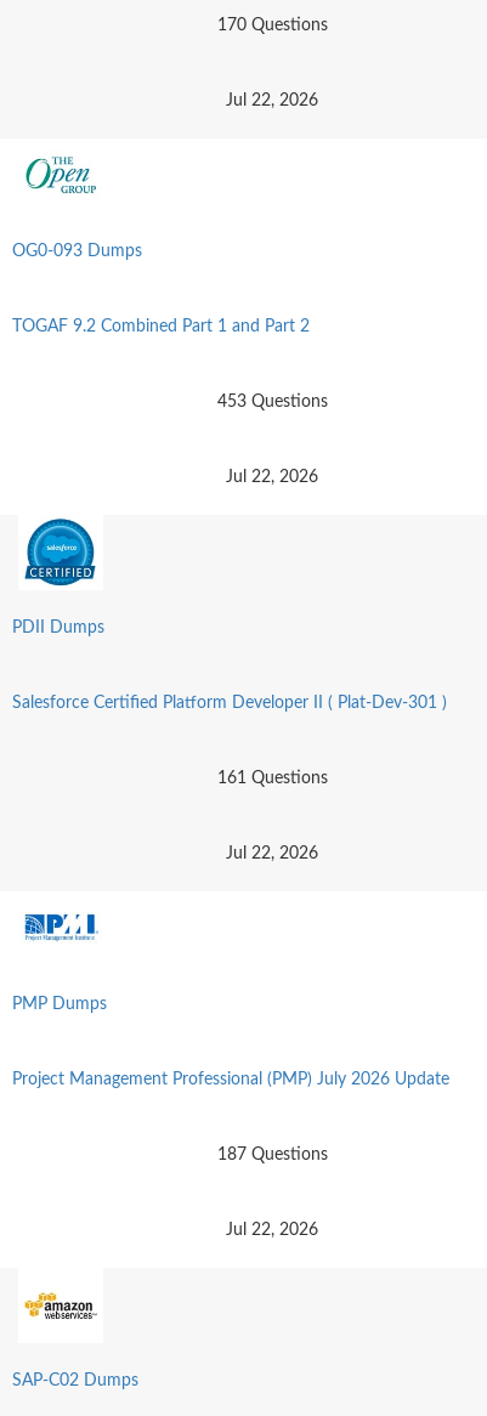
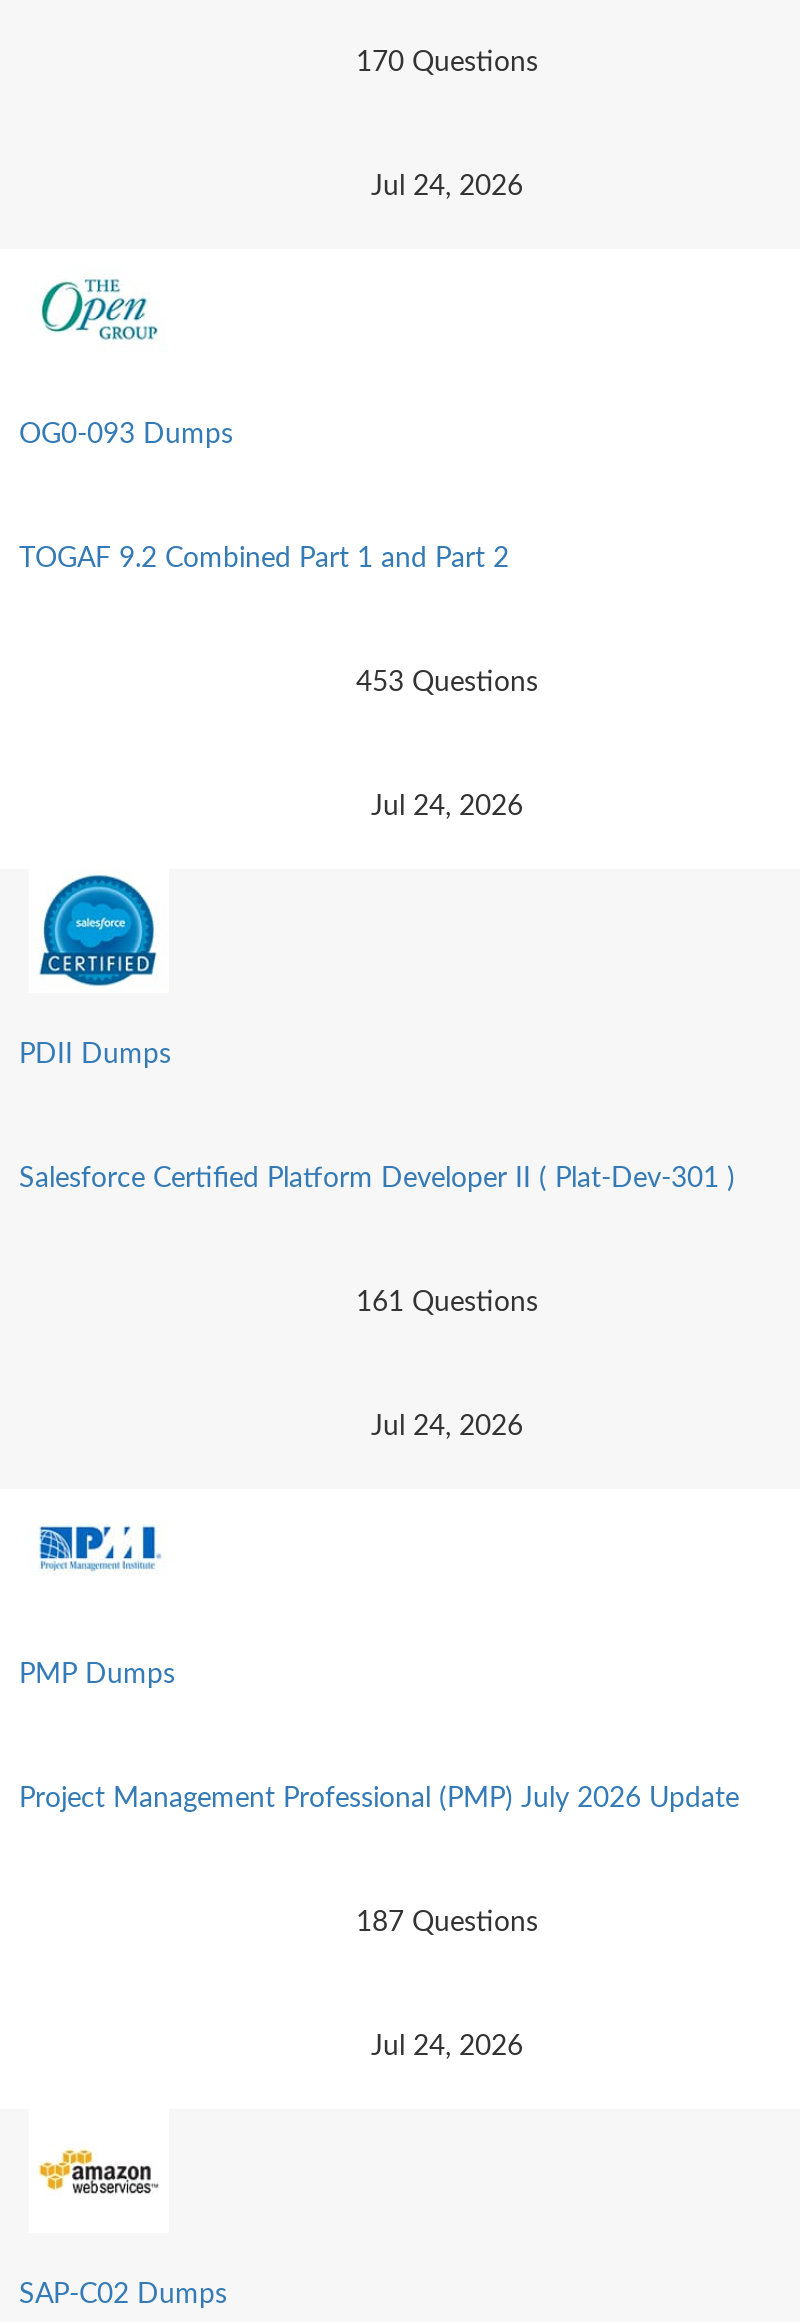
[226,93,318,110] Jul 22, 2026 -> [371,173,523,201] Jul 24, 2026
[226,469,318,486] Jul 22, 2026 -> [371,793,523,821] Jul 24, 2026
[226,845,318,862] Jul 22, 2026 -> [371,1413,523,1441] Jul 24, 2026
[226,1222,318,1239] Jul 22, 2026 -> [371,2033,523,2061] Jul 24, 2026

